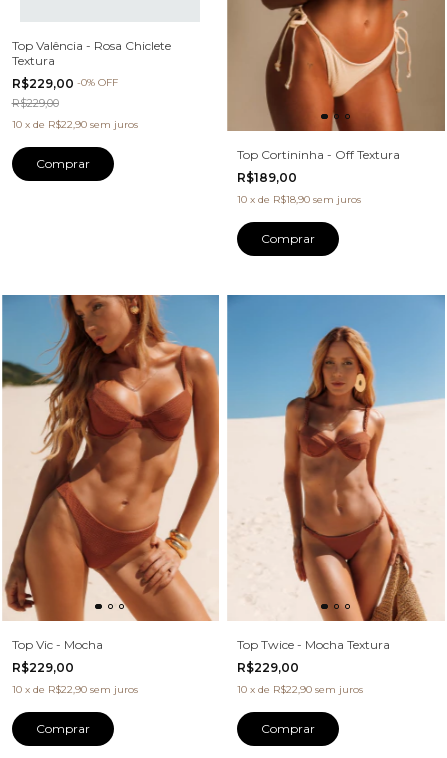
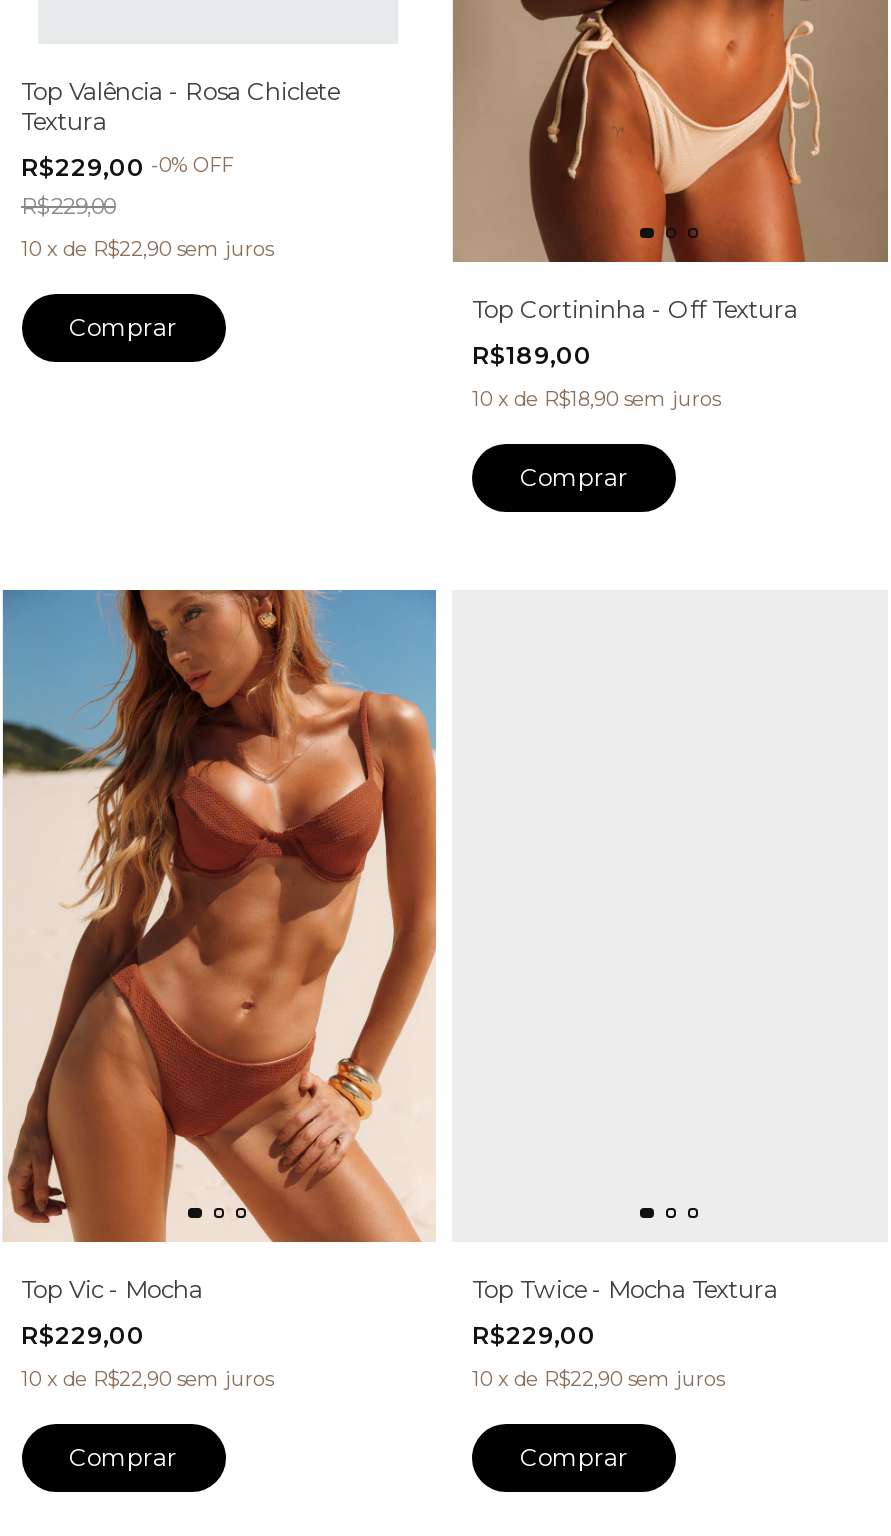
[226,294,444,622] [image] -> none

